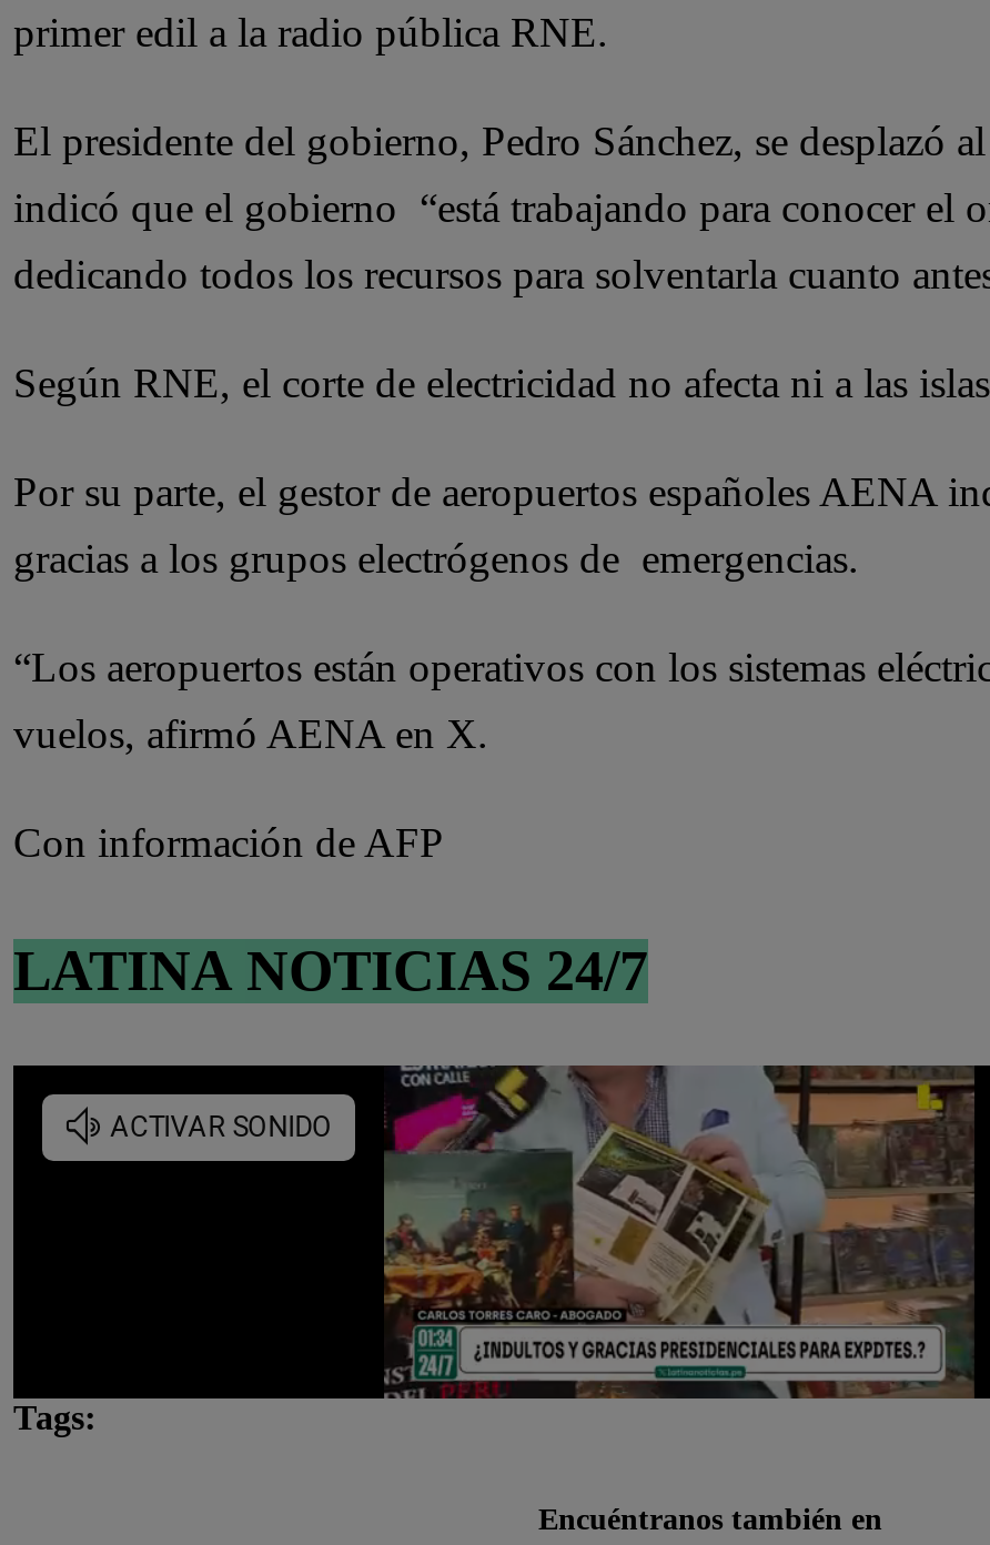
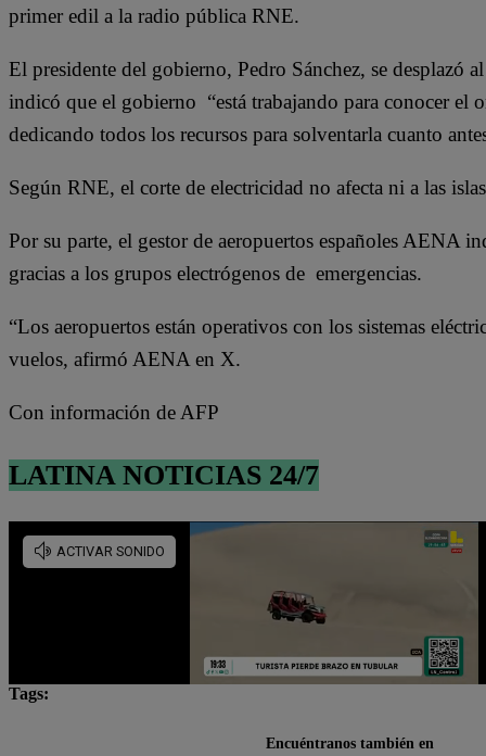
[384,1066,974,1398] [image] -> [189,520,478,684] [image]

